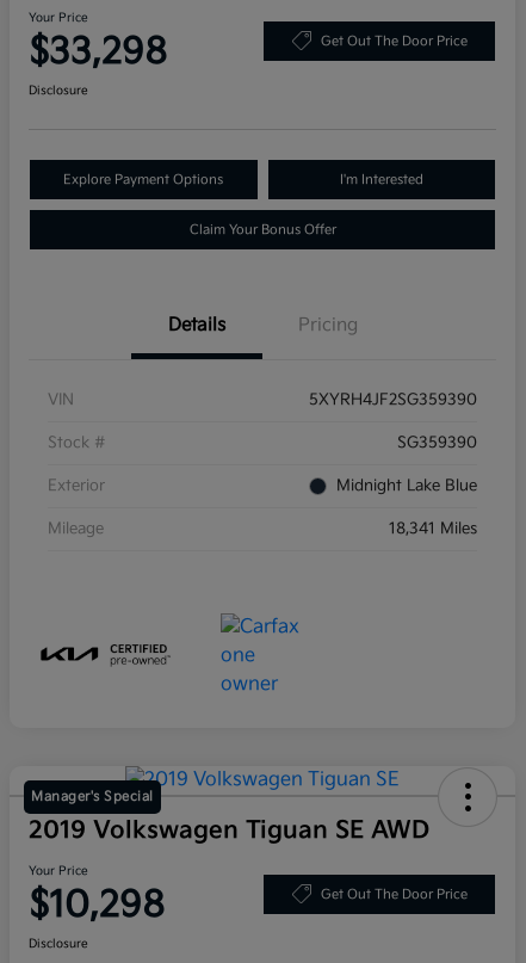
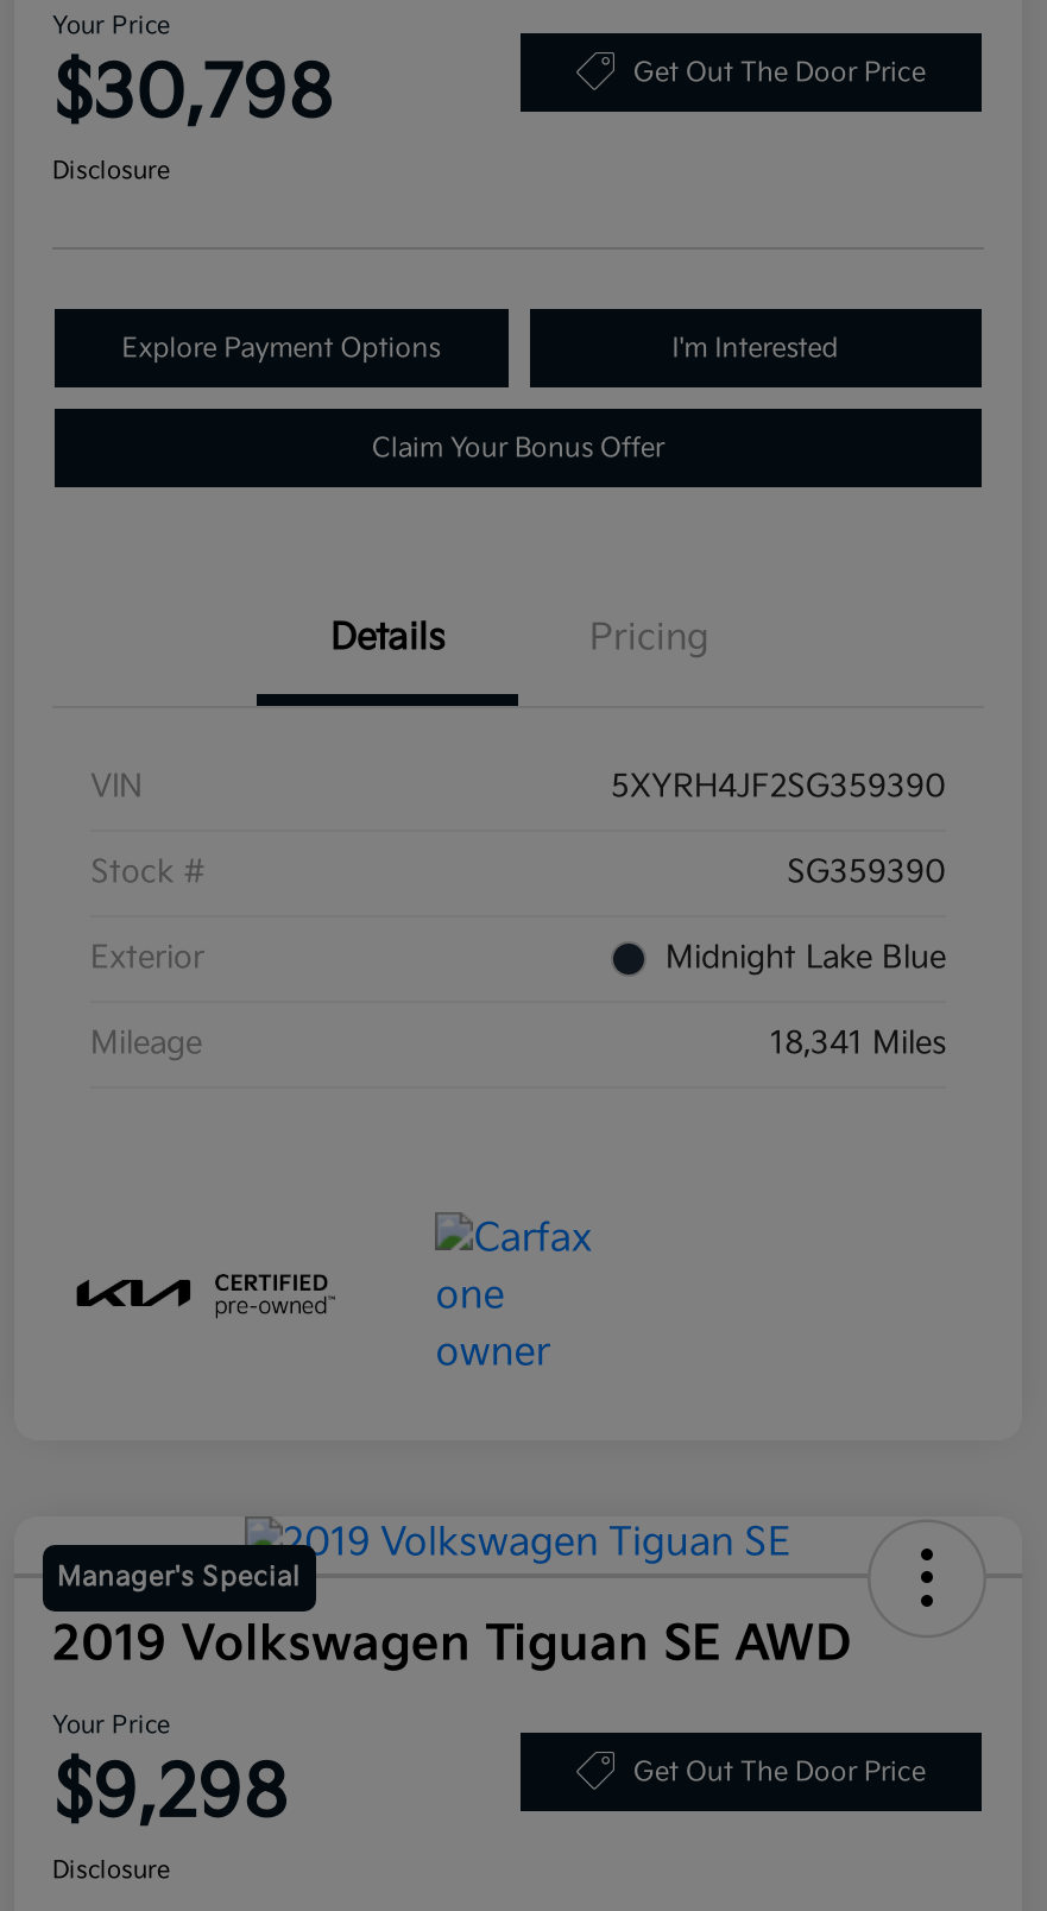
[29,31,167,74] $33,298 -> [52,53,333,138] $30,798
[29,884,165,927] $10,298 -> [52,1752,288,1838] $9,298

